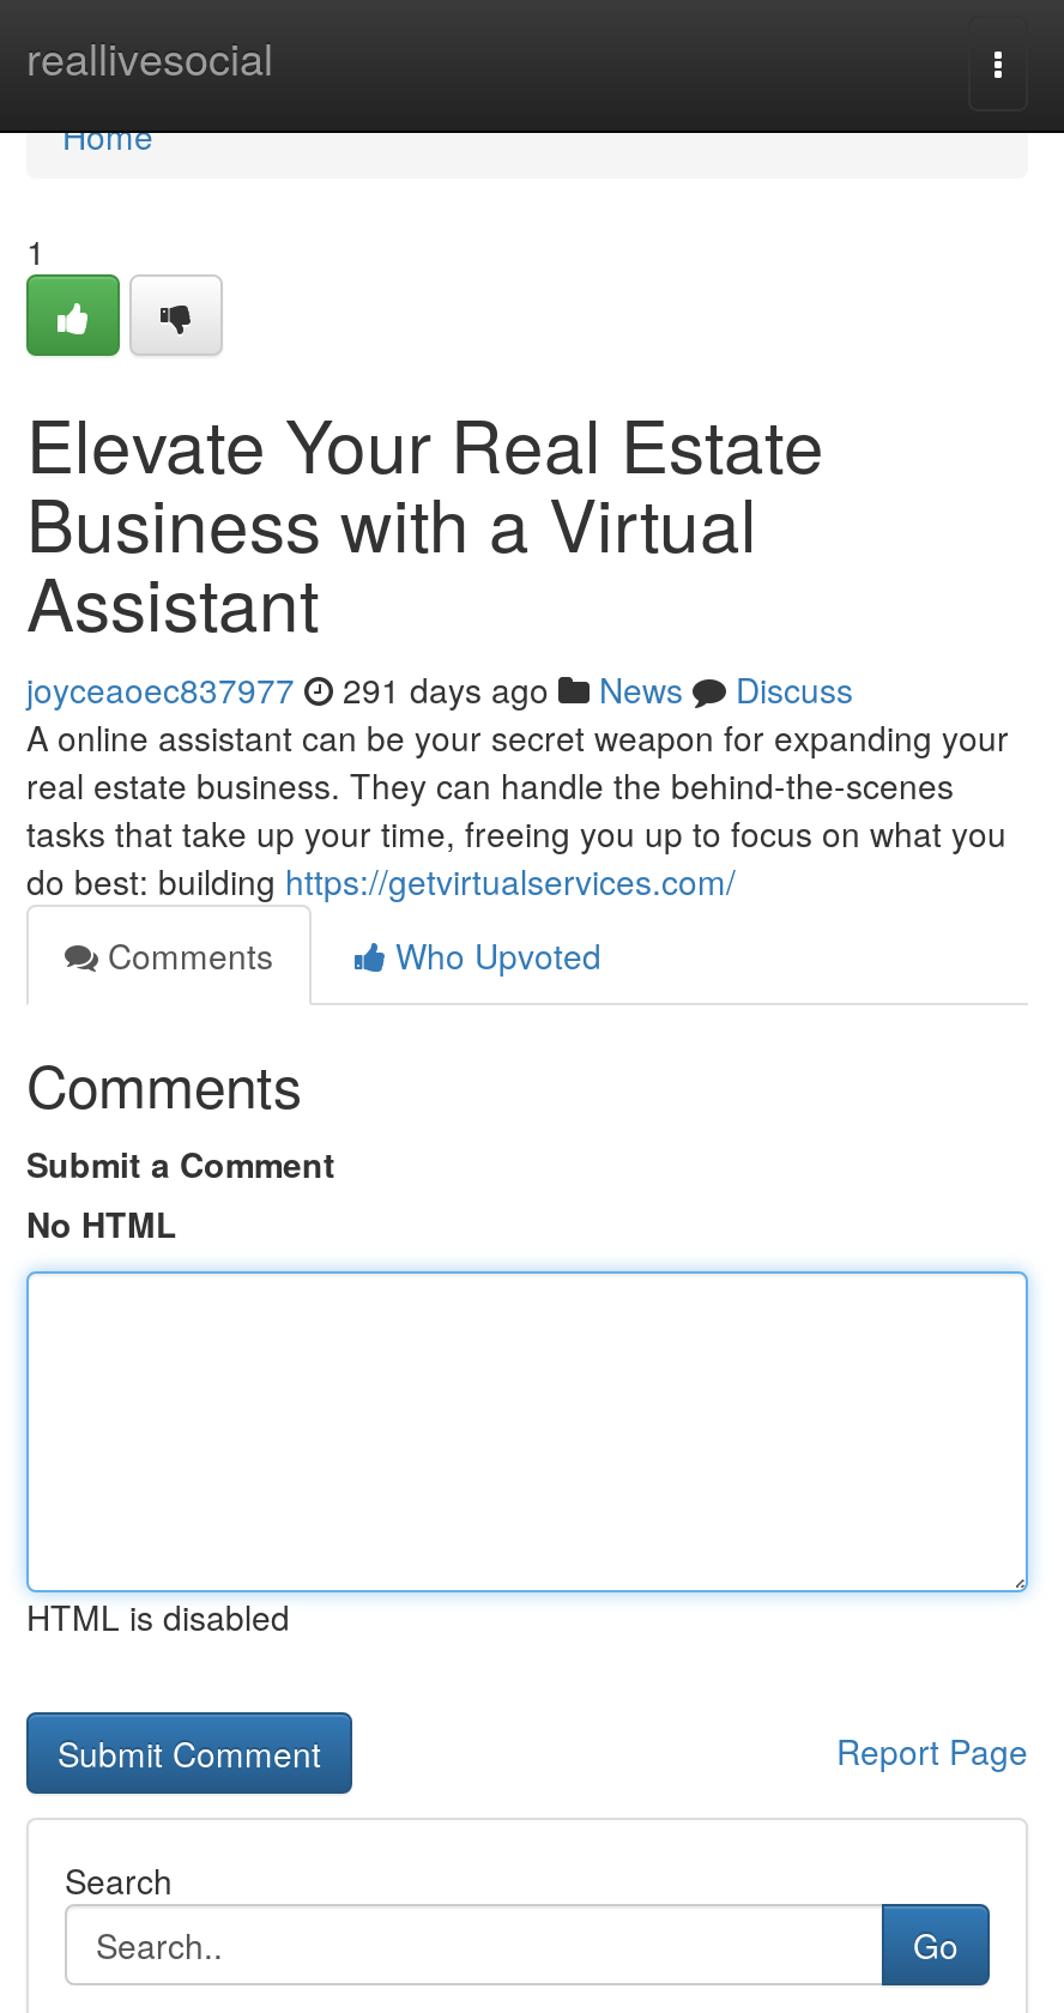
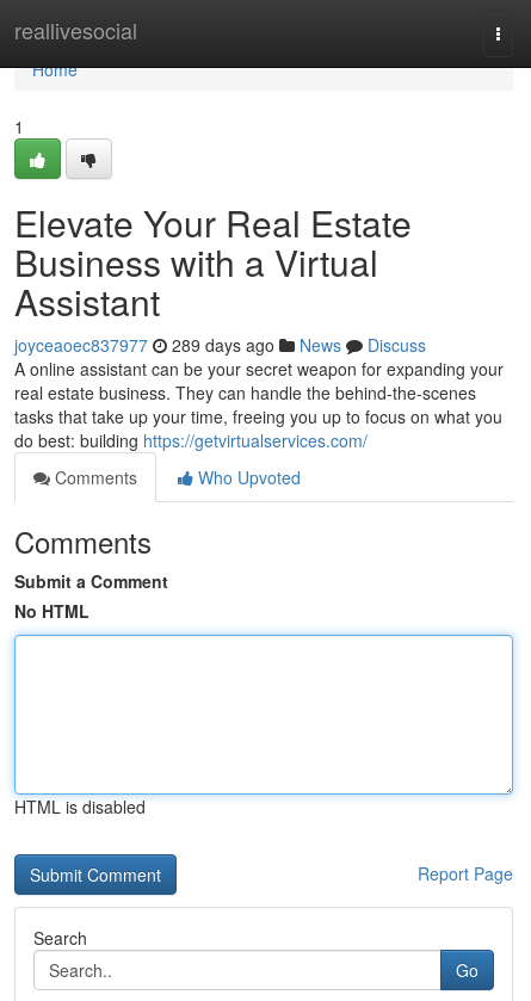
[26,665,853,713] joyceaoec837977 291 days ago News Discuss -> [14,333,426,357] joyceaoec837977 289 days ago News Discuss

